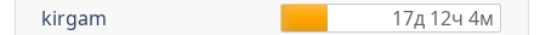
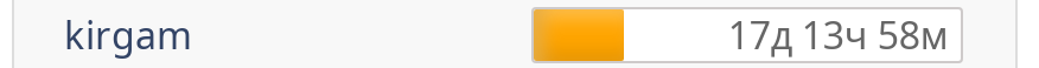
[392,5,494,31] 17д 12ч 4м -> [728,9,948,61] 17д 13ч 58м

